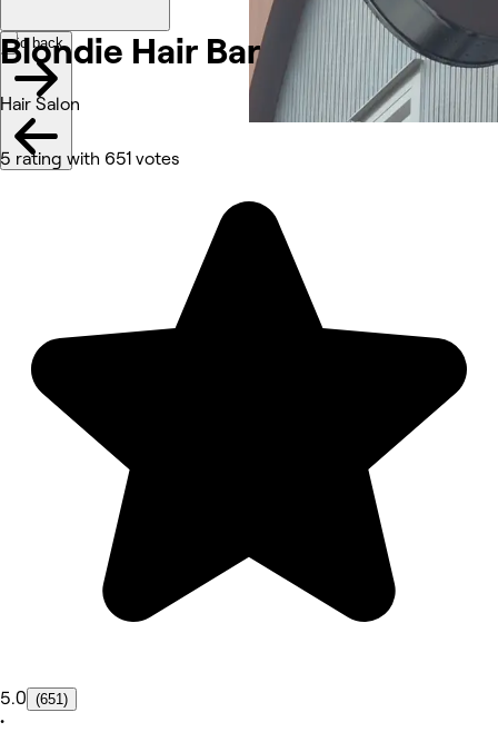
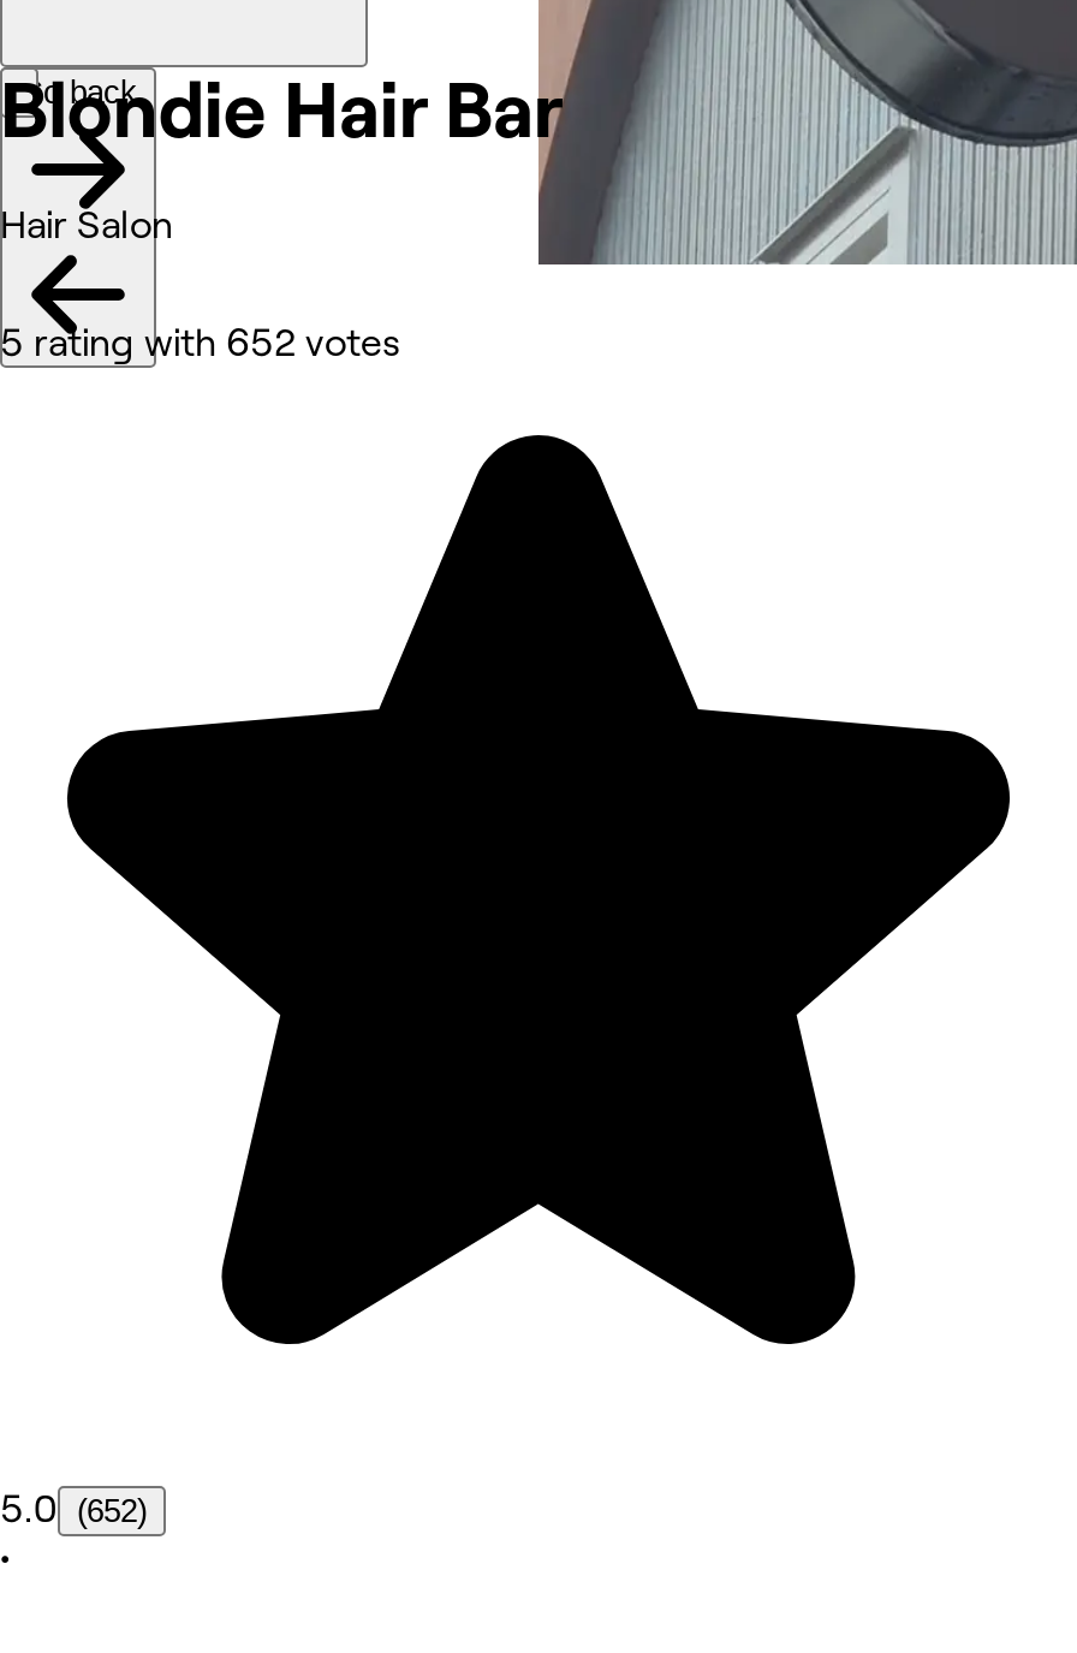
[0,150,180,168] 5 rating with 651 votes -> [0,323,401,364] 5 rating with 652 votes
[0,689,68,708] 5.0 (651) -> [0,1489,147,1530] 5.0 (652)

